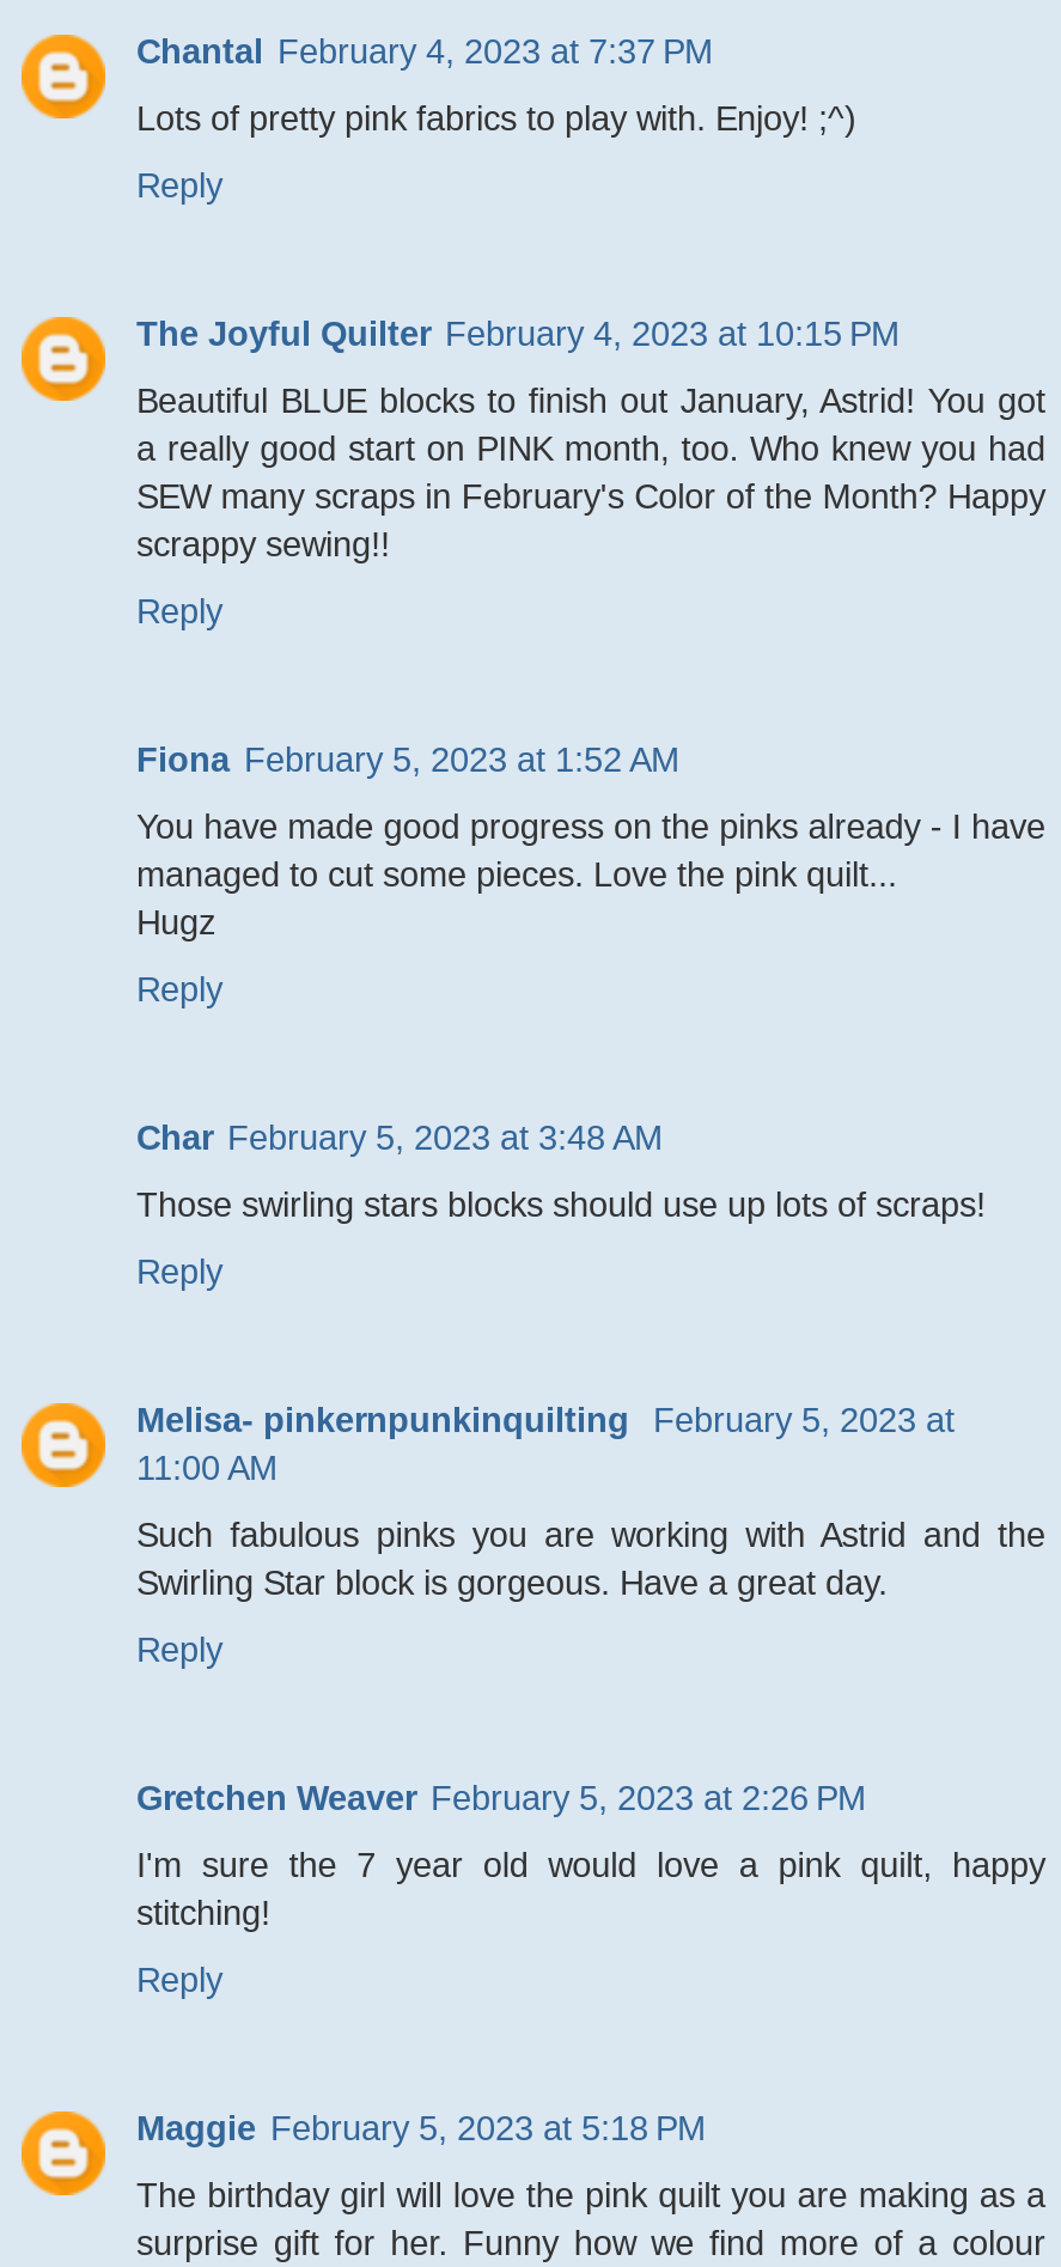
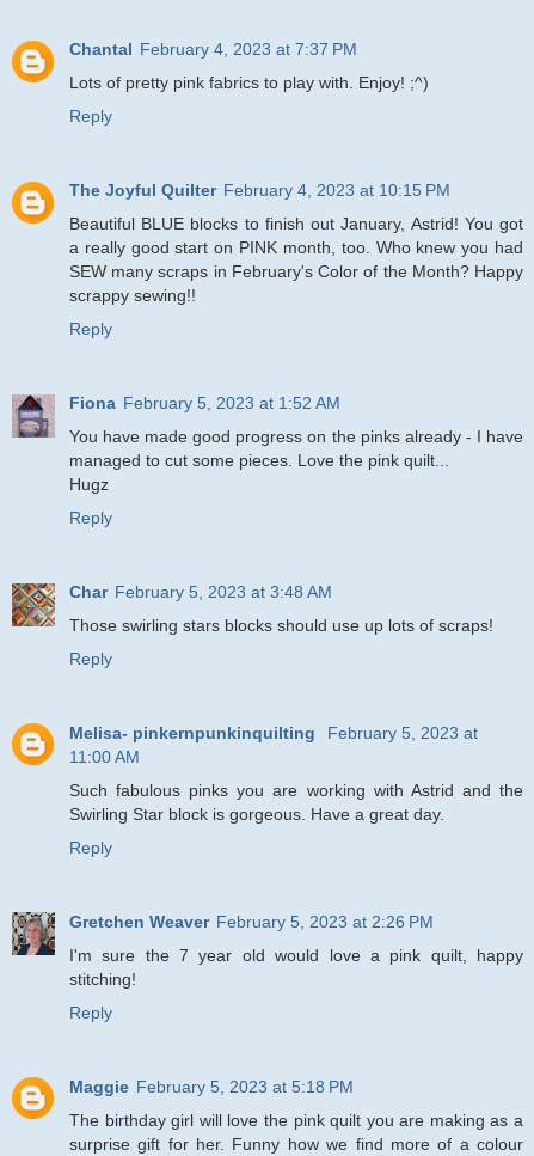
none -> [11,393,56,439] [image]
none -> [11,582,56,628] [image]
none -> [11,911,56,956] [image]

